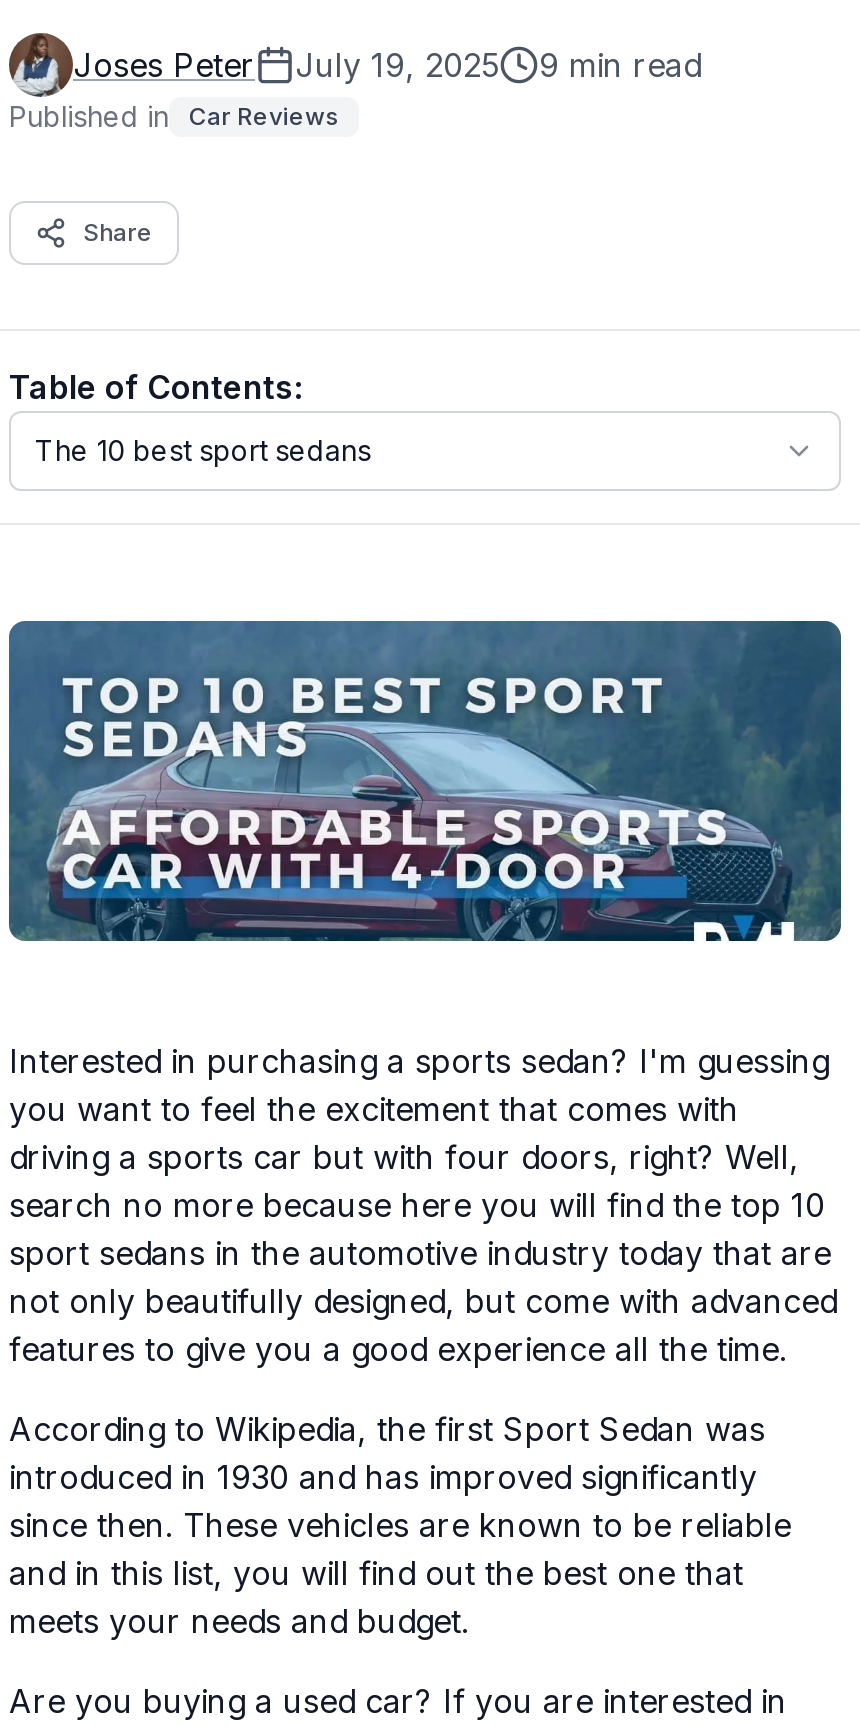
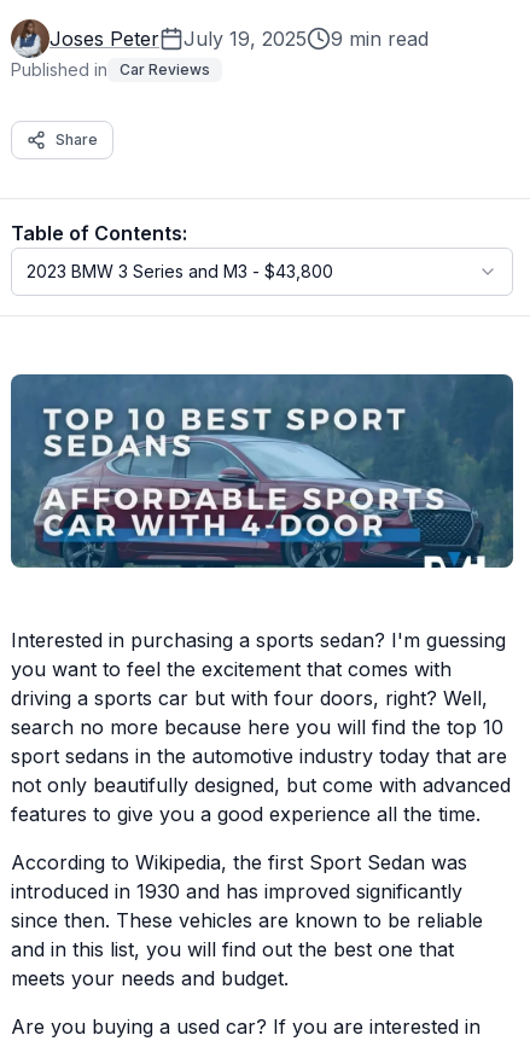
[35,433,371,467] The 10 best sport sedans -> [27,261,333,281] 2023 BMW 3 Series and M3 - $43,800

